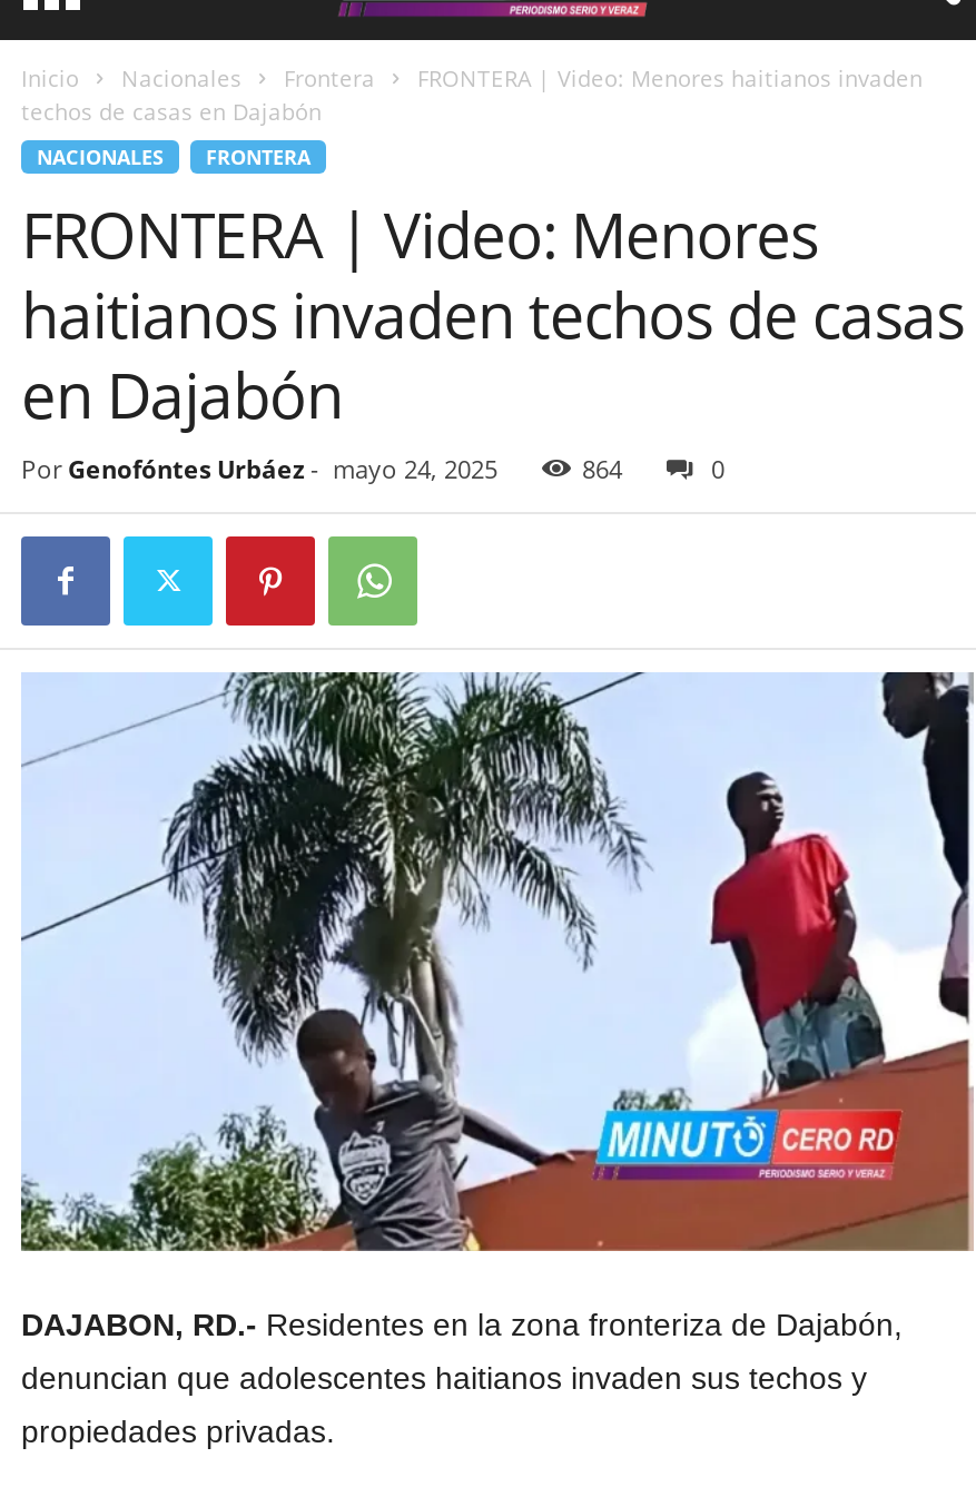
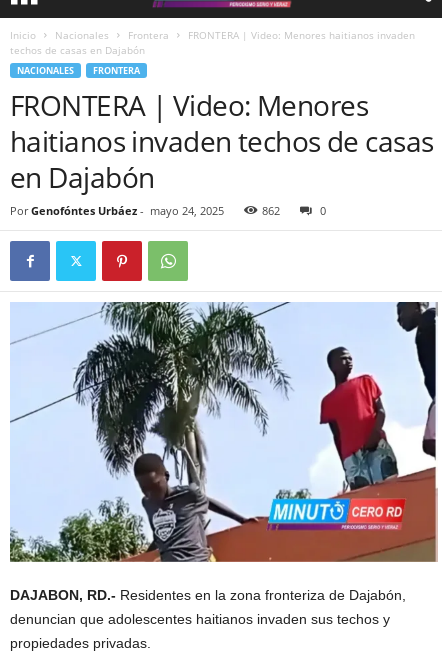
[582,452,622,485] 864 -> [262,203,280,218] 862

